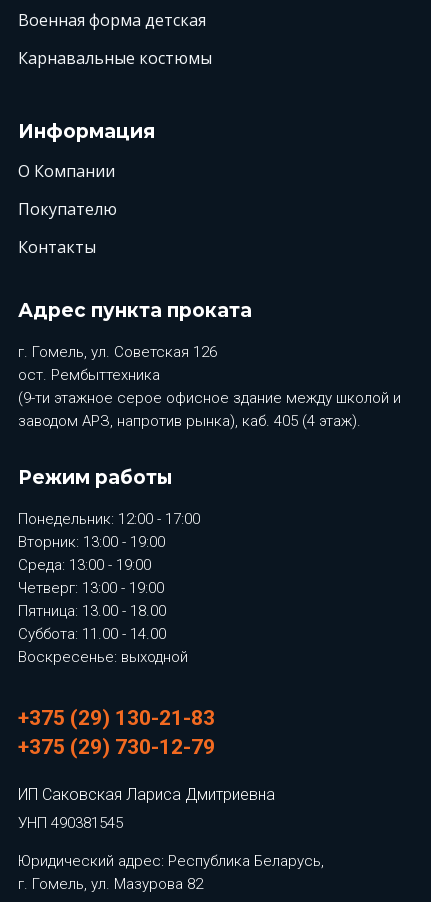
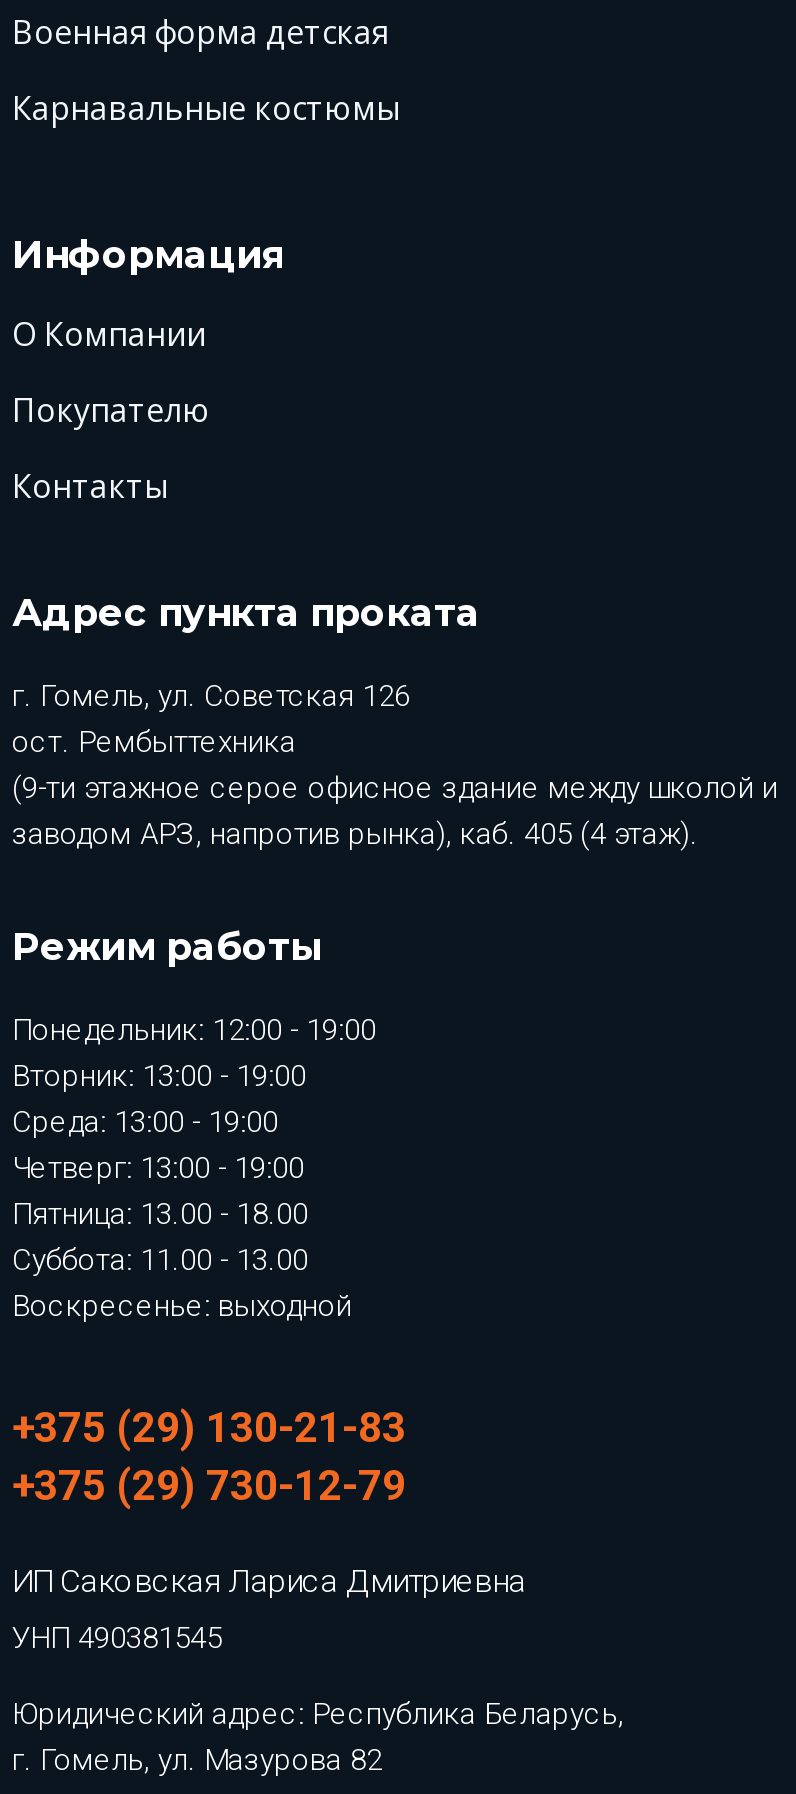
[18,510,200,528] Понедельник: 12:00 - 17:00 -> [12,1012,376,1048] Понедельник: 12:00 - 19:00
[18,625,166,643] Суббота: 11.00 - 14.00 -> [12,1242,308,1278] Суббота: 11.00 - 13.00

